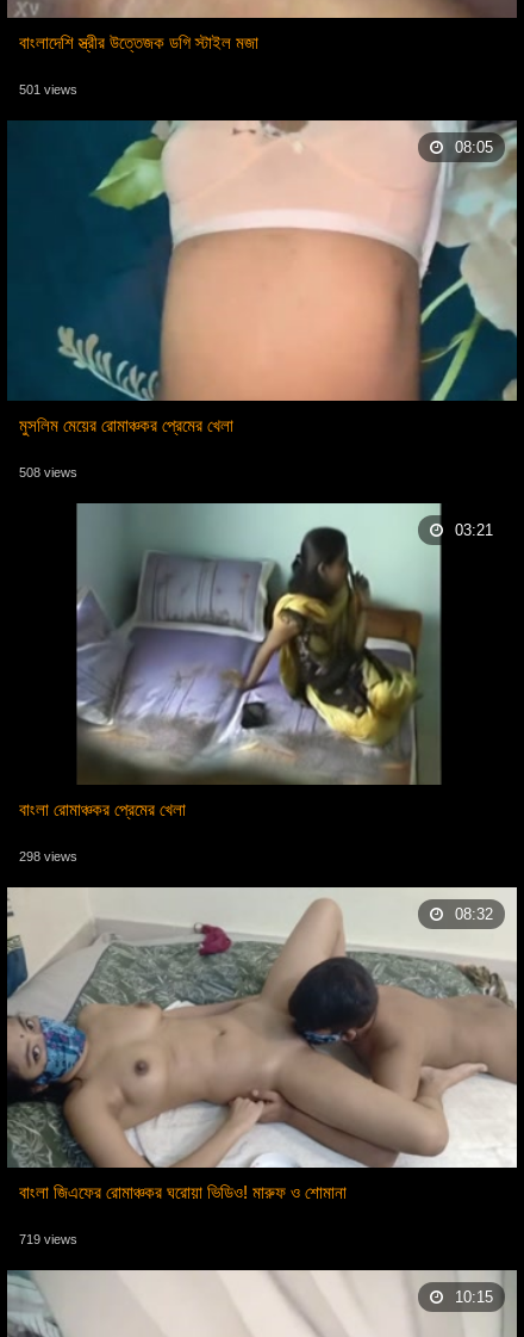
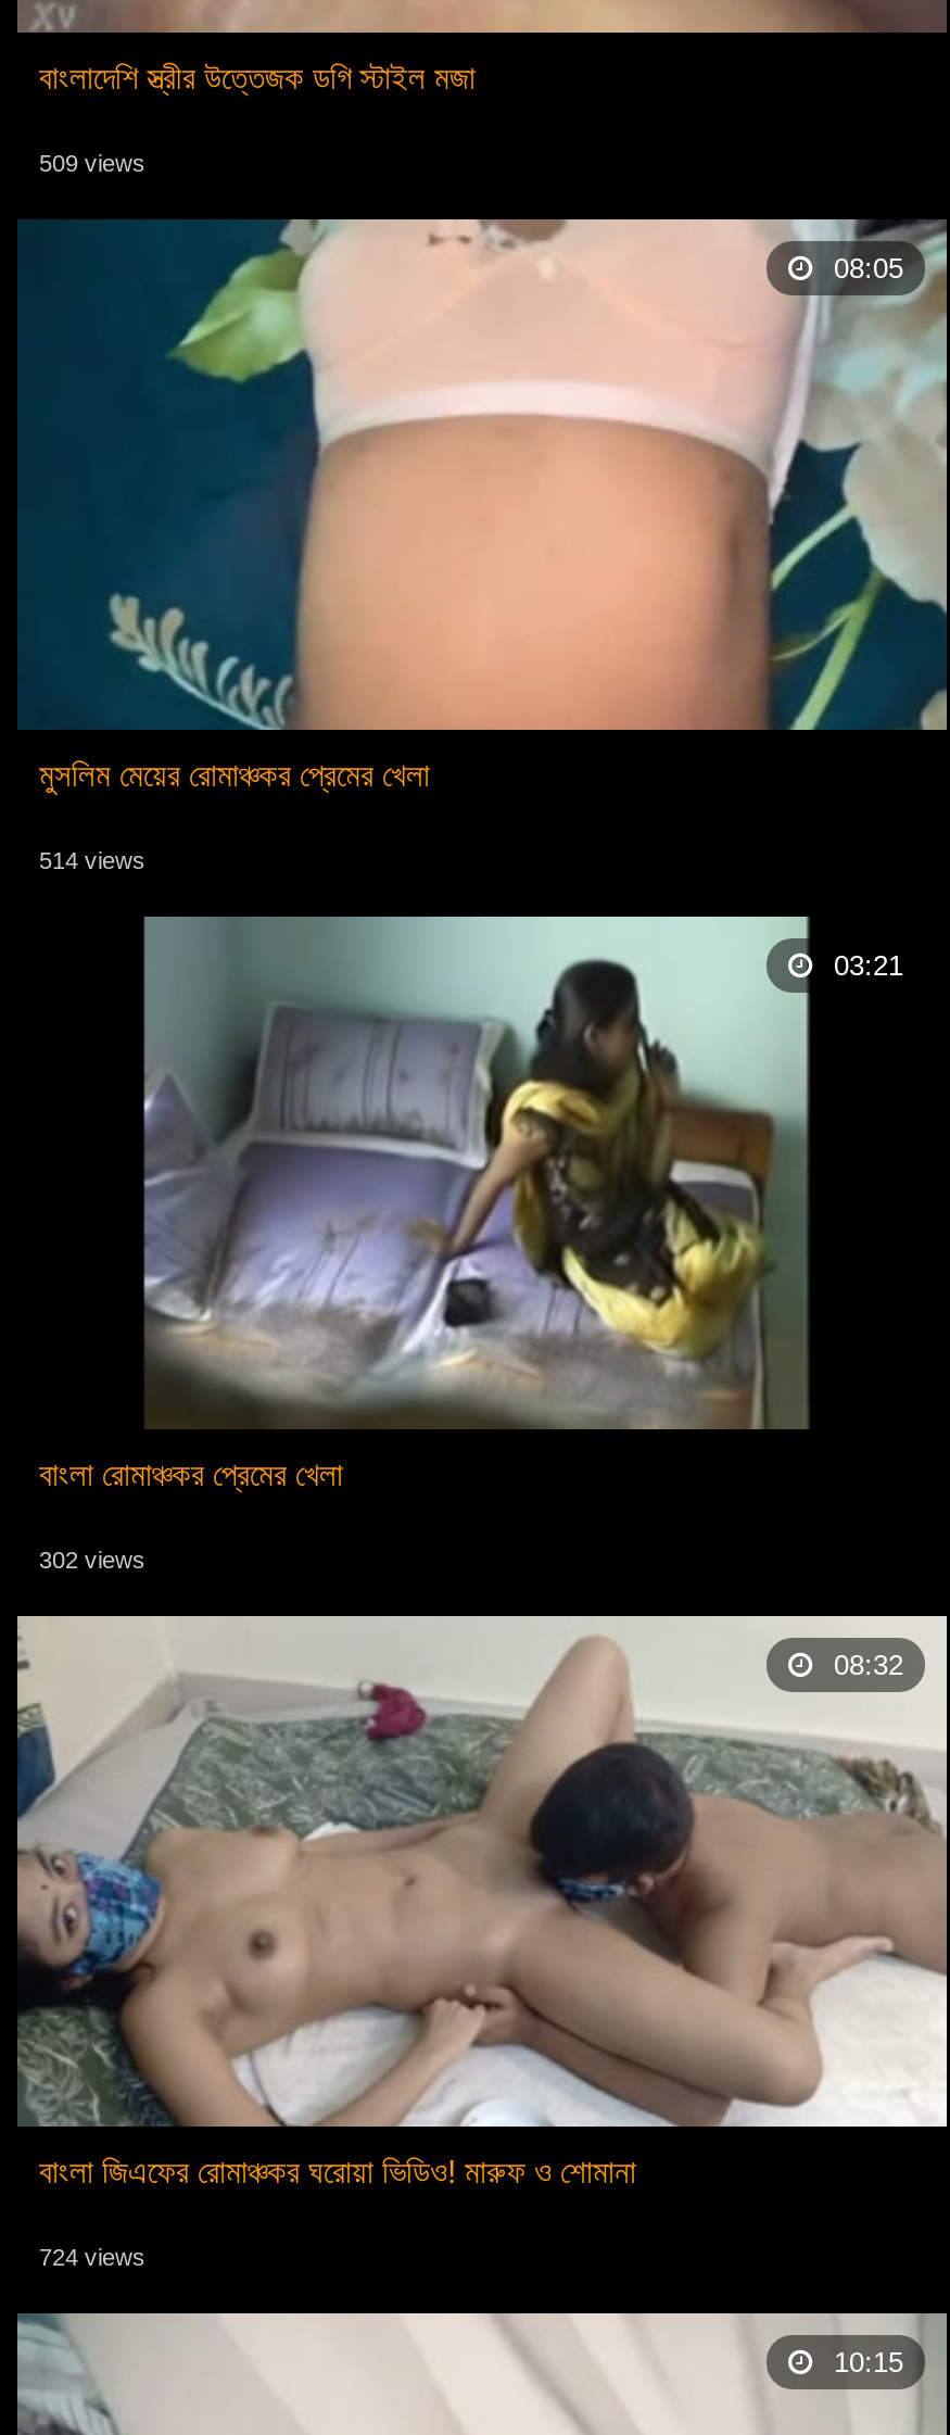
[19,82,77,97] 501 views -> [39,150,145,176] 509 views
[19,466,77,480] 508 views -> [39,848,145,874] 514 views
[19,849,77,863] 298 views -> [39,1546,145,1572] 302 views
[19,1232,77,1247] 719 views -> [39,2244,145,2270] 724 views

